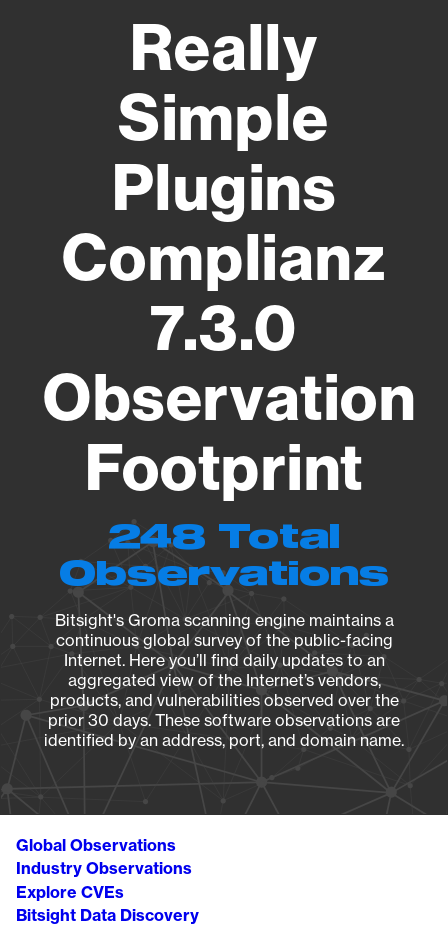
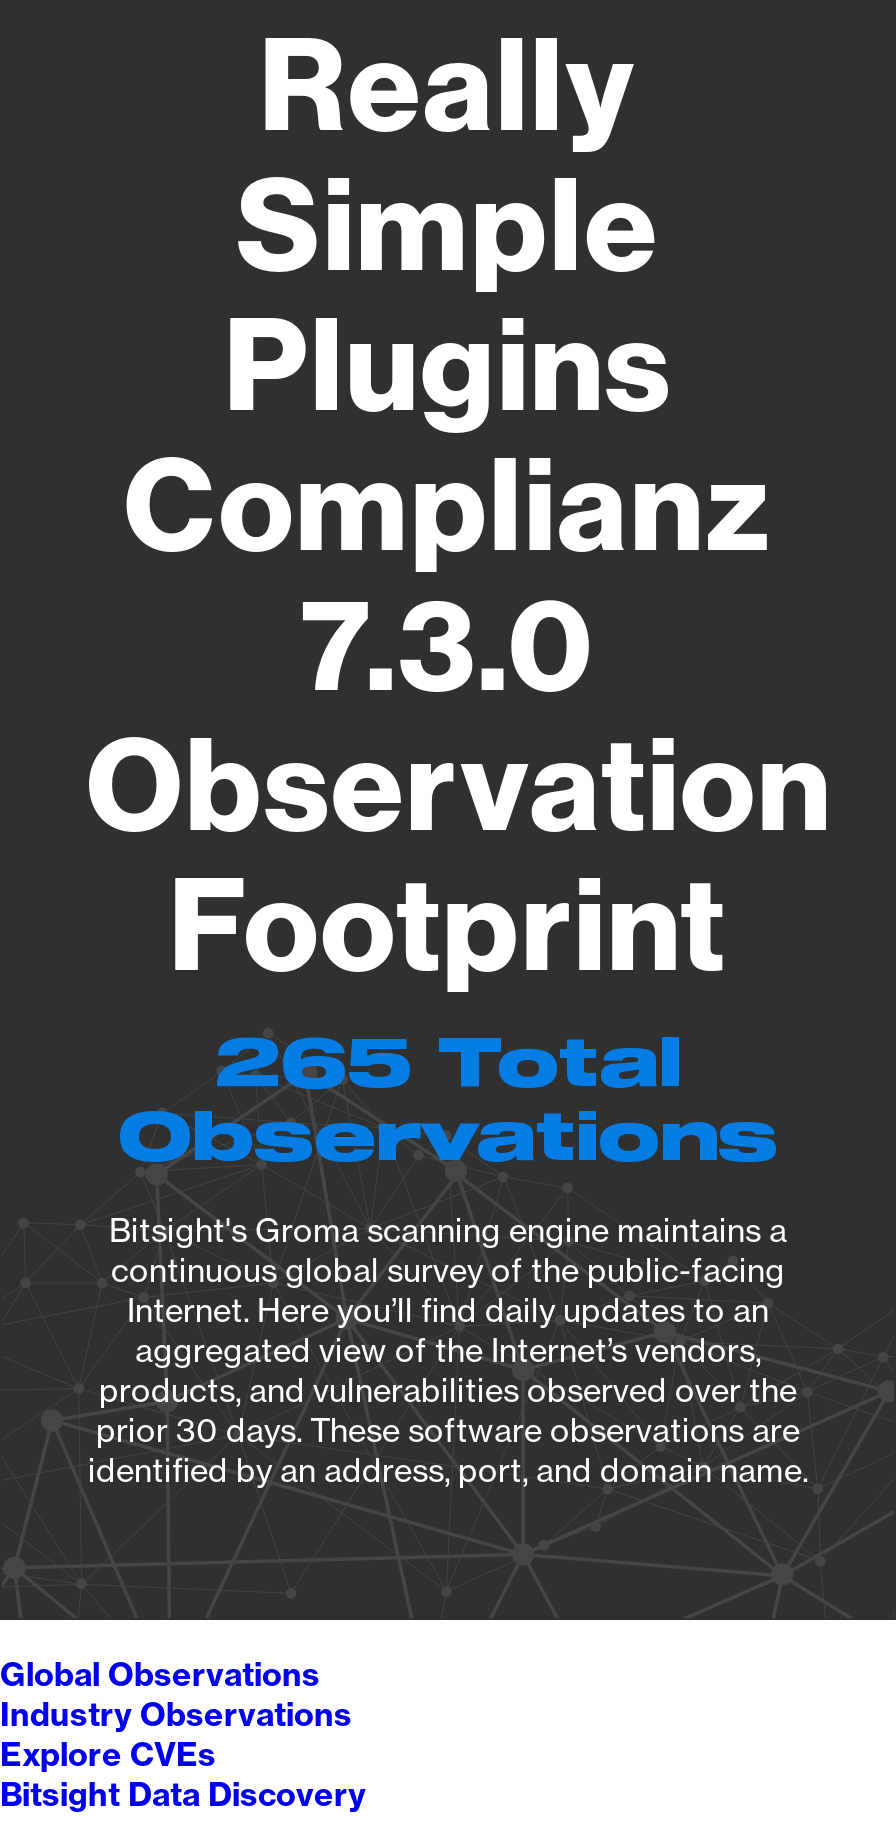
[108,521,340,555] 248 Total -> [215,1032,681,1100] 265 Total

